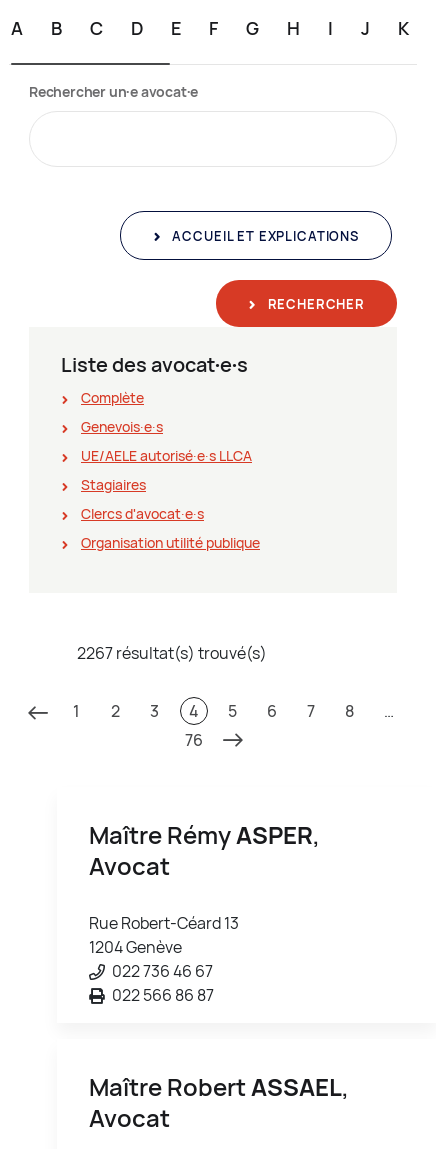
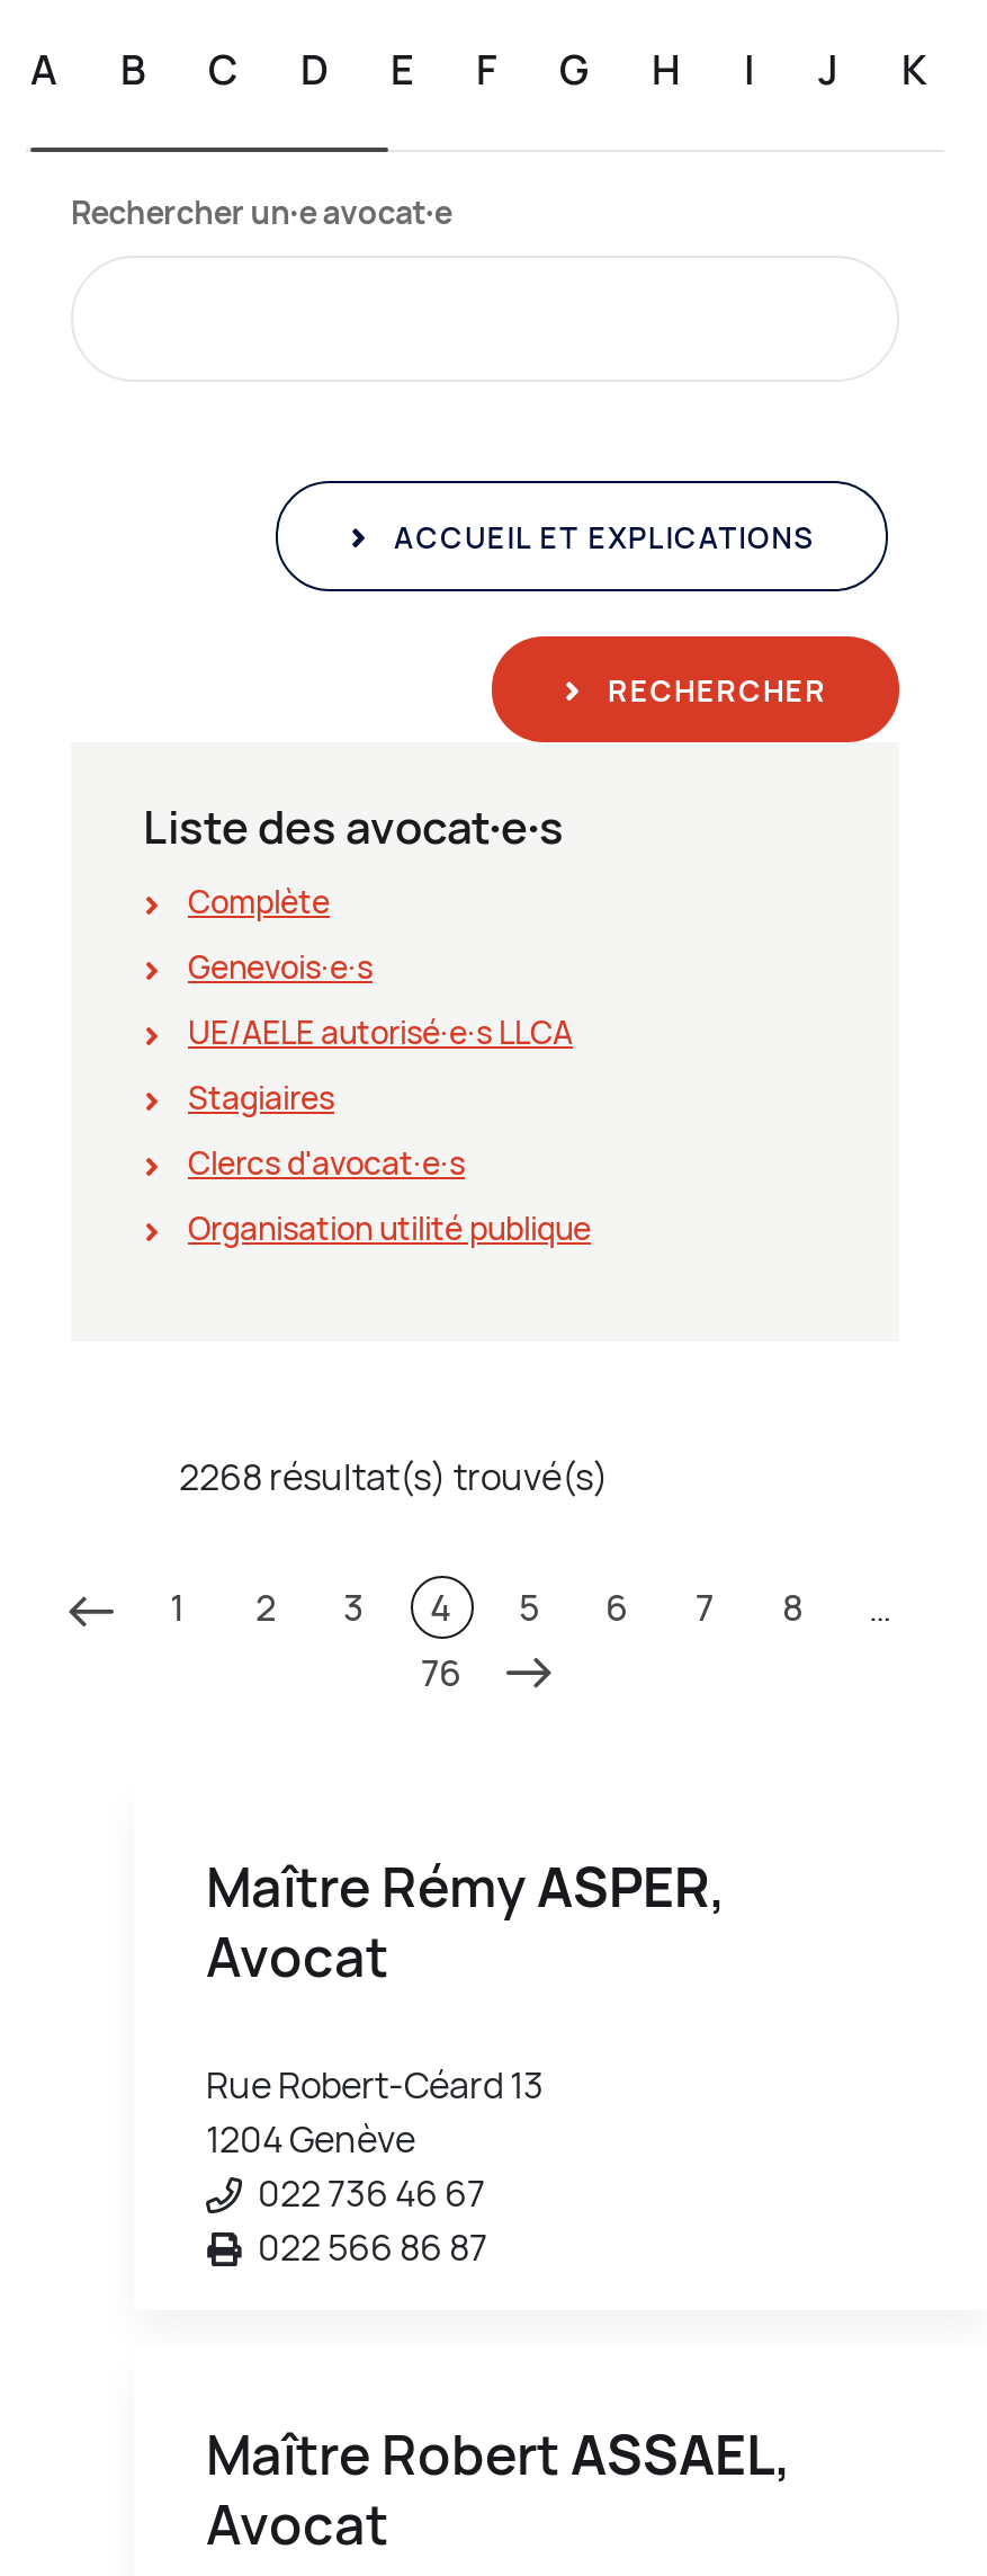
[77,642,267,664] 2267 résultat(s) trouvé(s) -> [179,1451,609,1501] 2268 résultat(s) trouvé(s)

